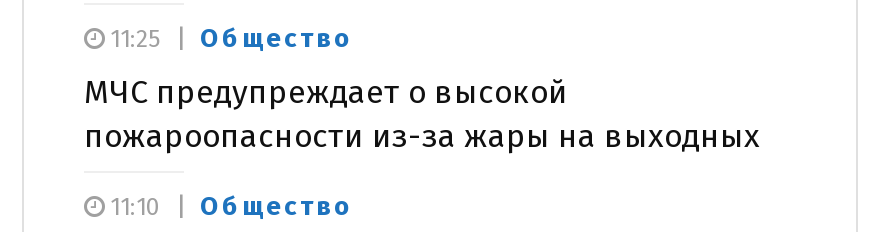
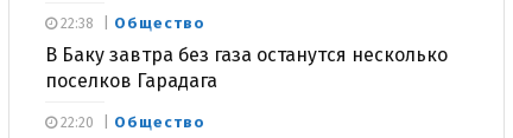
[104,23,354,53] 11:25 Общество -> [57,14,205,32] 22:38 Общество
[84,73,760,155] МЧС предупреждает о высокой | пожароопасности из-за жары на выходных -> [45,44,448,92] В Баку завтра без газа останутся несколько | поселков Гарадага
[104,191,354,221] 11:10 Общество -> [57,113,205,131] 22:20 Общество

